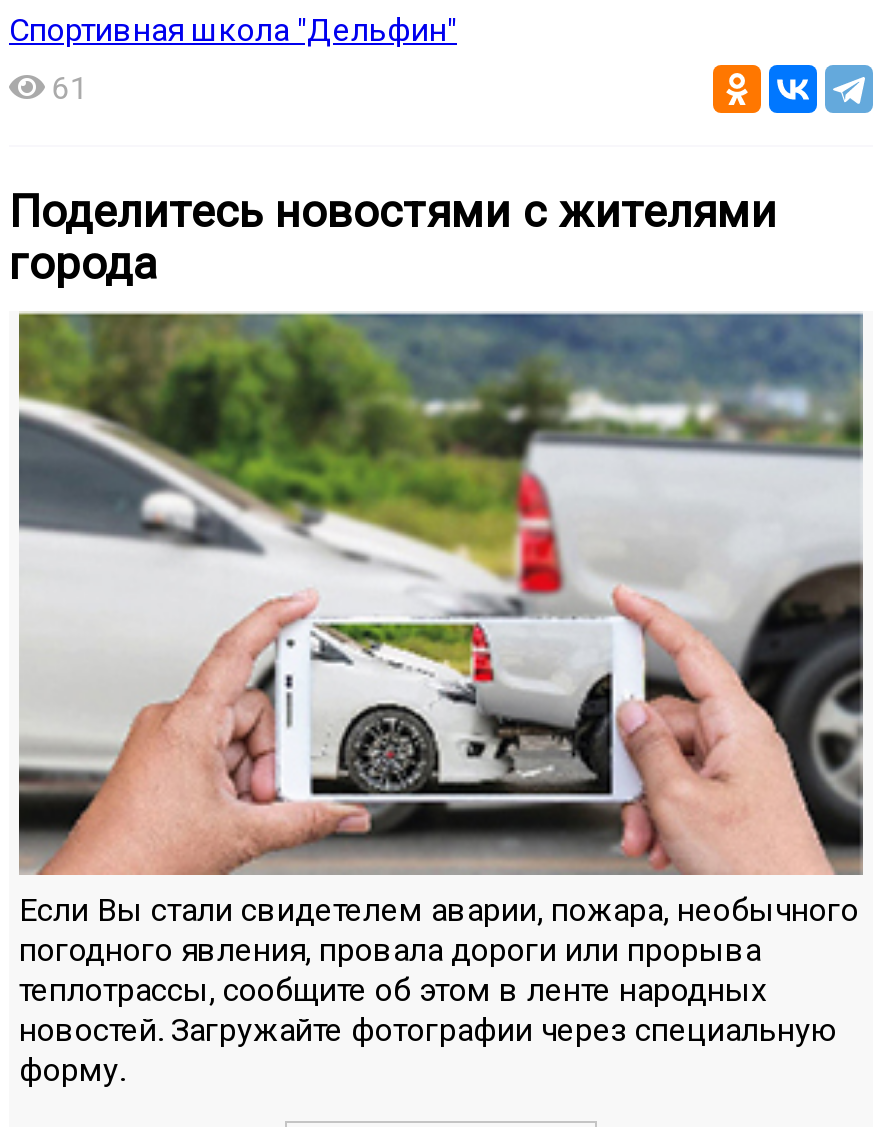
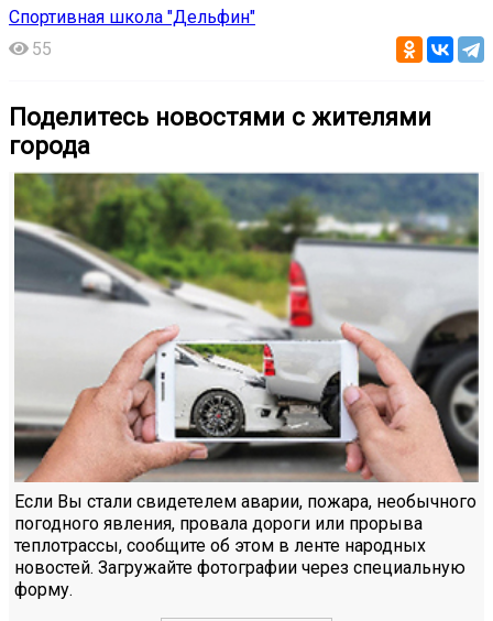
[51,69,87,107] 61 -> [32,39,52,60] 55

